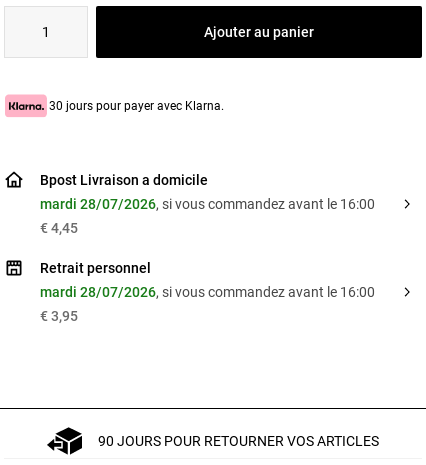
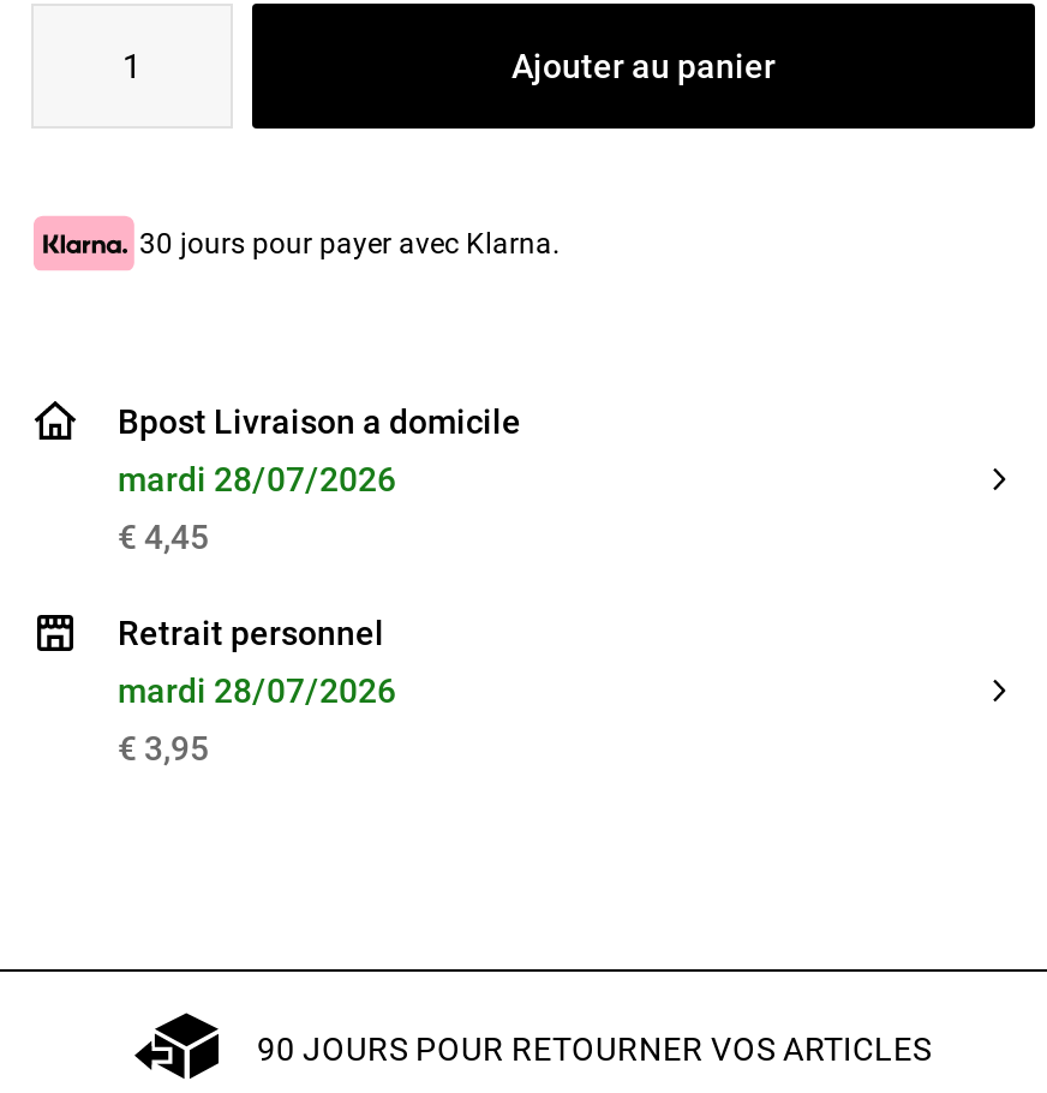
[40,196,375,212] mardi 28/07/2026, si vous commandez avant le 16:00 -> [118,459,396,498] mardi 28/07/2026
[40,284,375,300] mardi 28/07/2026, si vous commandez avant le 16:00 -> [118,671,396,709] mardi 28/07/2026

